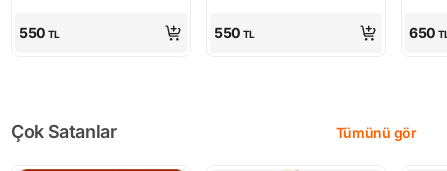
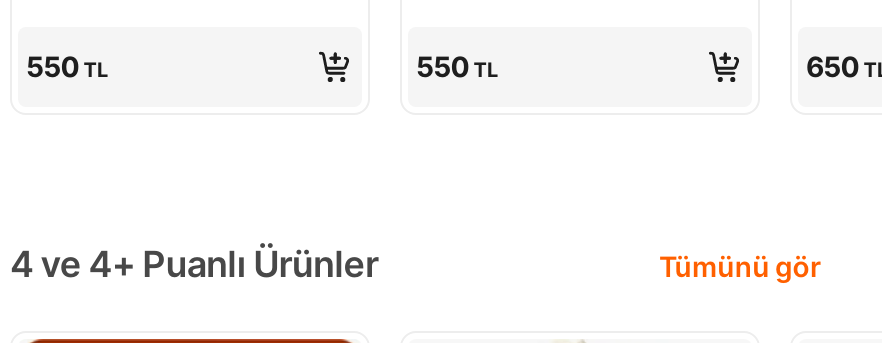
[11,121,117,142] Çok Satanlar -> [10,243,378,285] 4 ve 4+ Puanlı Ürünler

